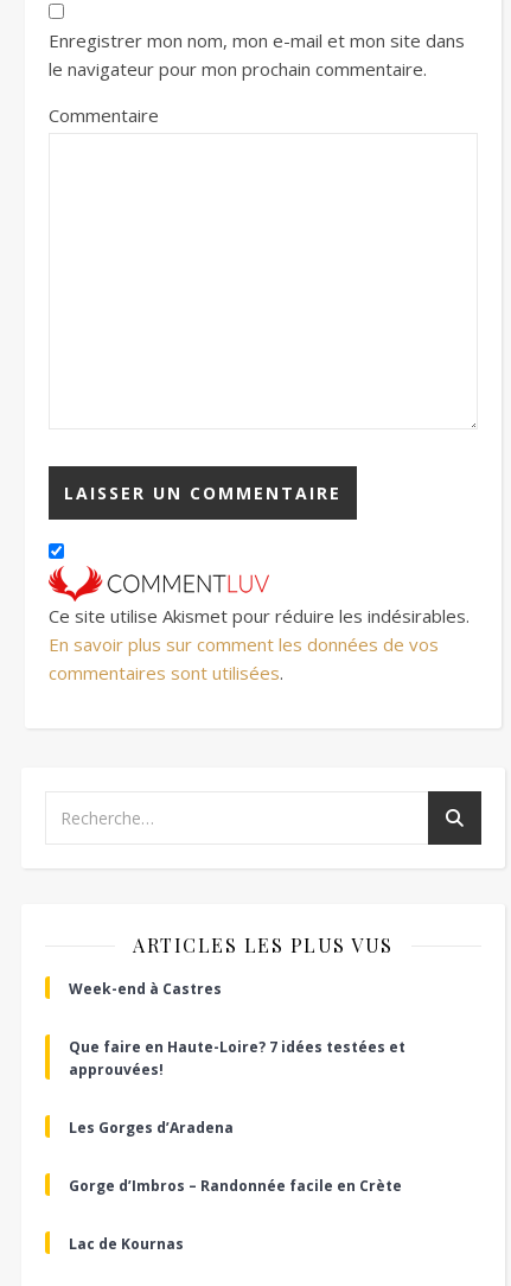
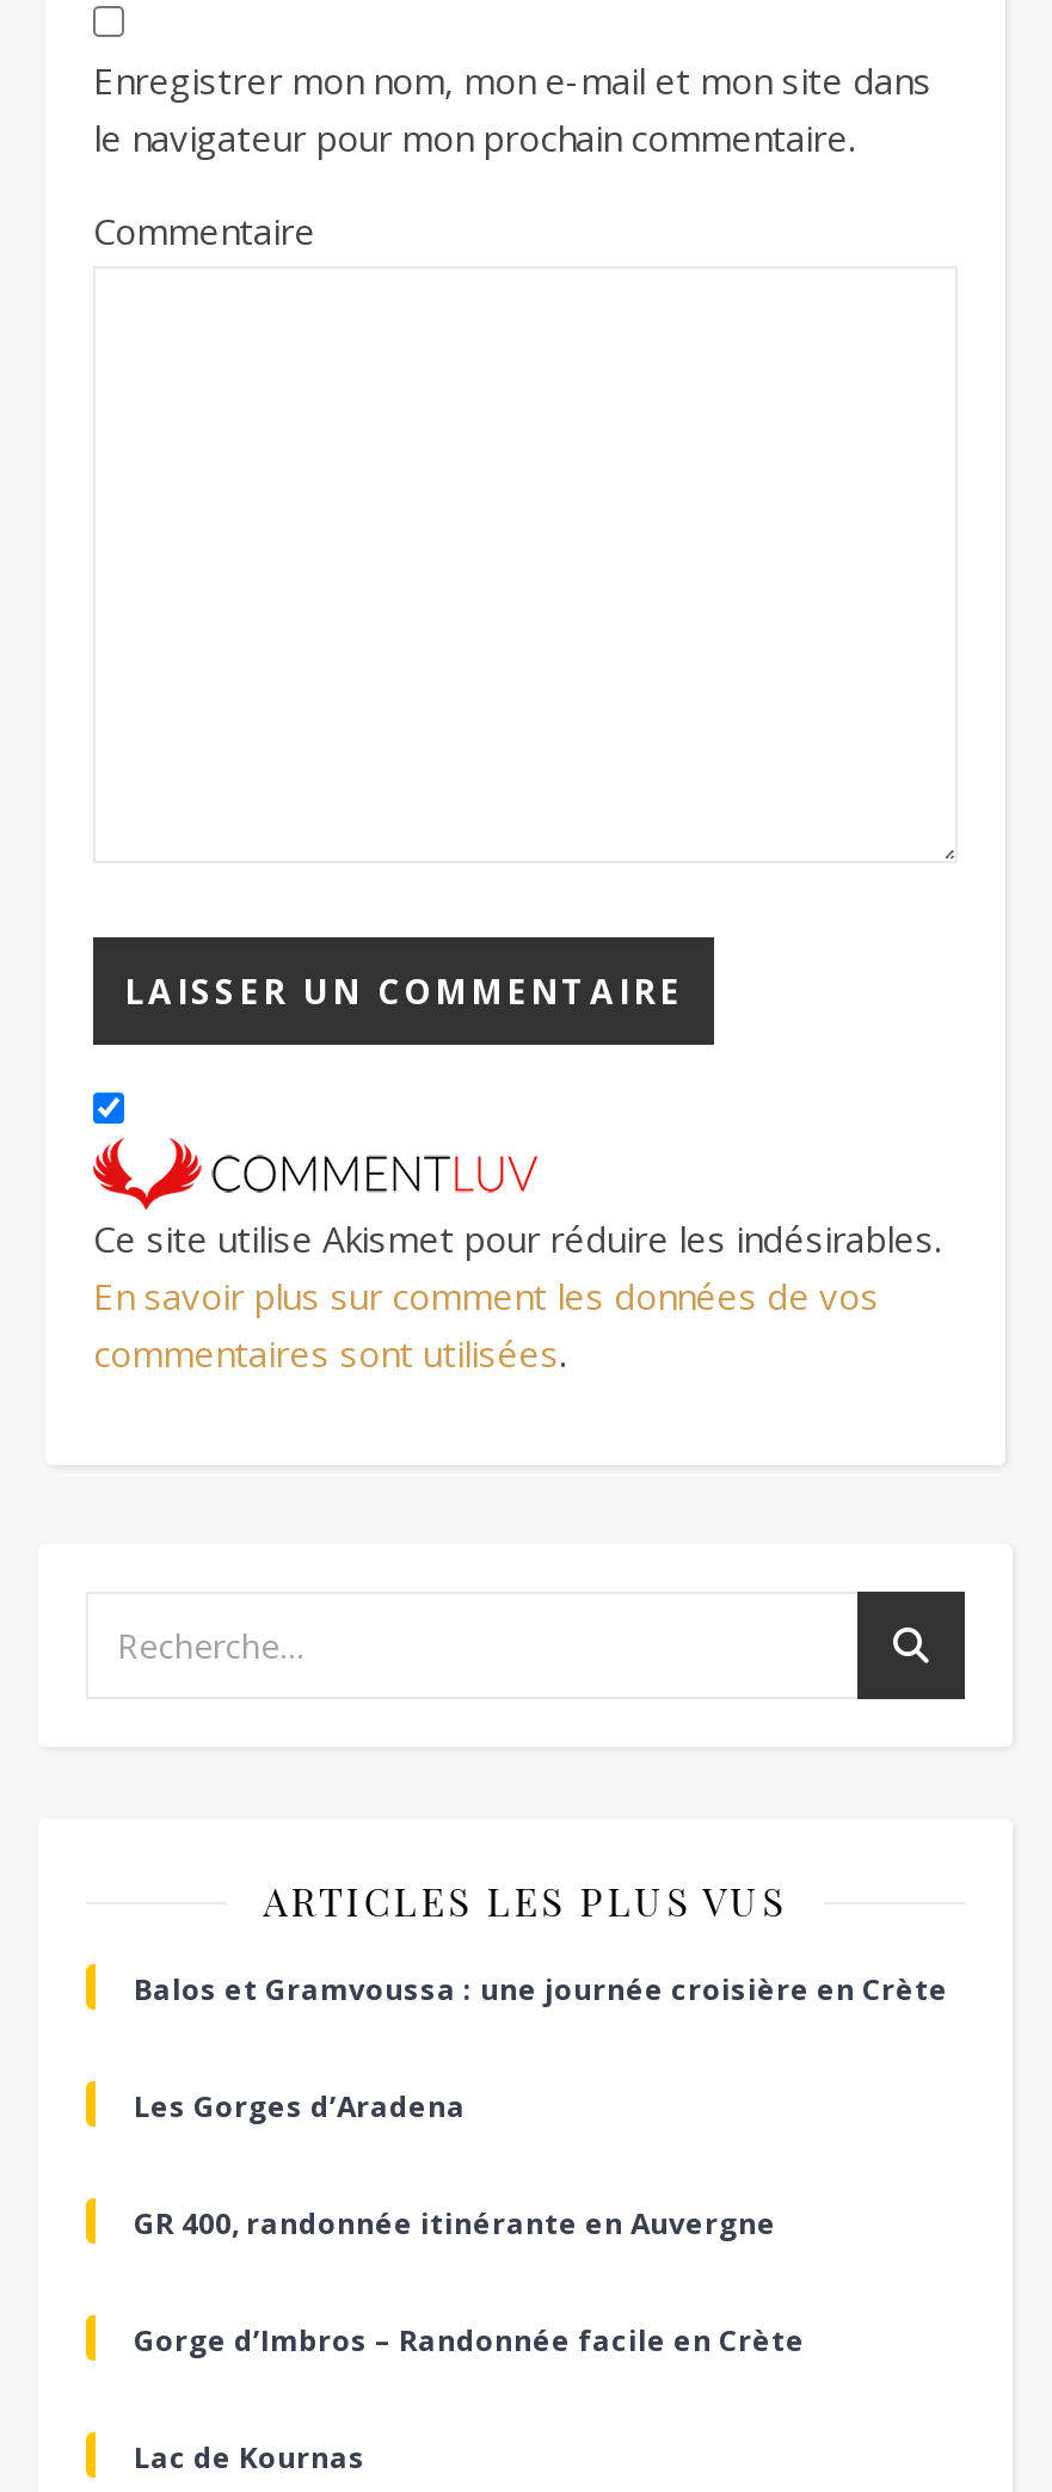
[69,979,405,1080] Week-end à Castres | Que faire en Haute-Loire? 7 idées testées et | approuvées! -> [134,1969,948,2010] Balos et Gramvoussa : une journée croisière en Crète
moved [69,1118,234,1138] -> [134,2086,466,2127]: Les Gorges d’Aradena
none -> [134,2203,776,2244] GR 400, randonnée itinérante en Auvergne

